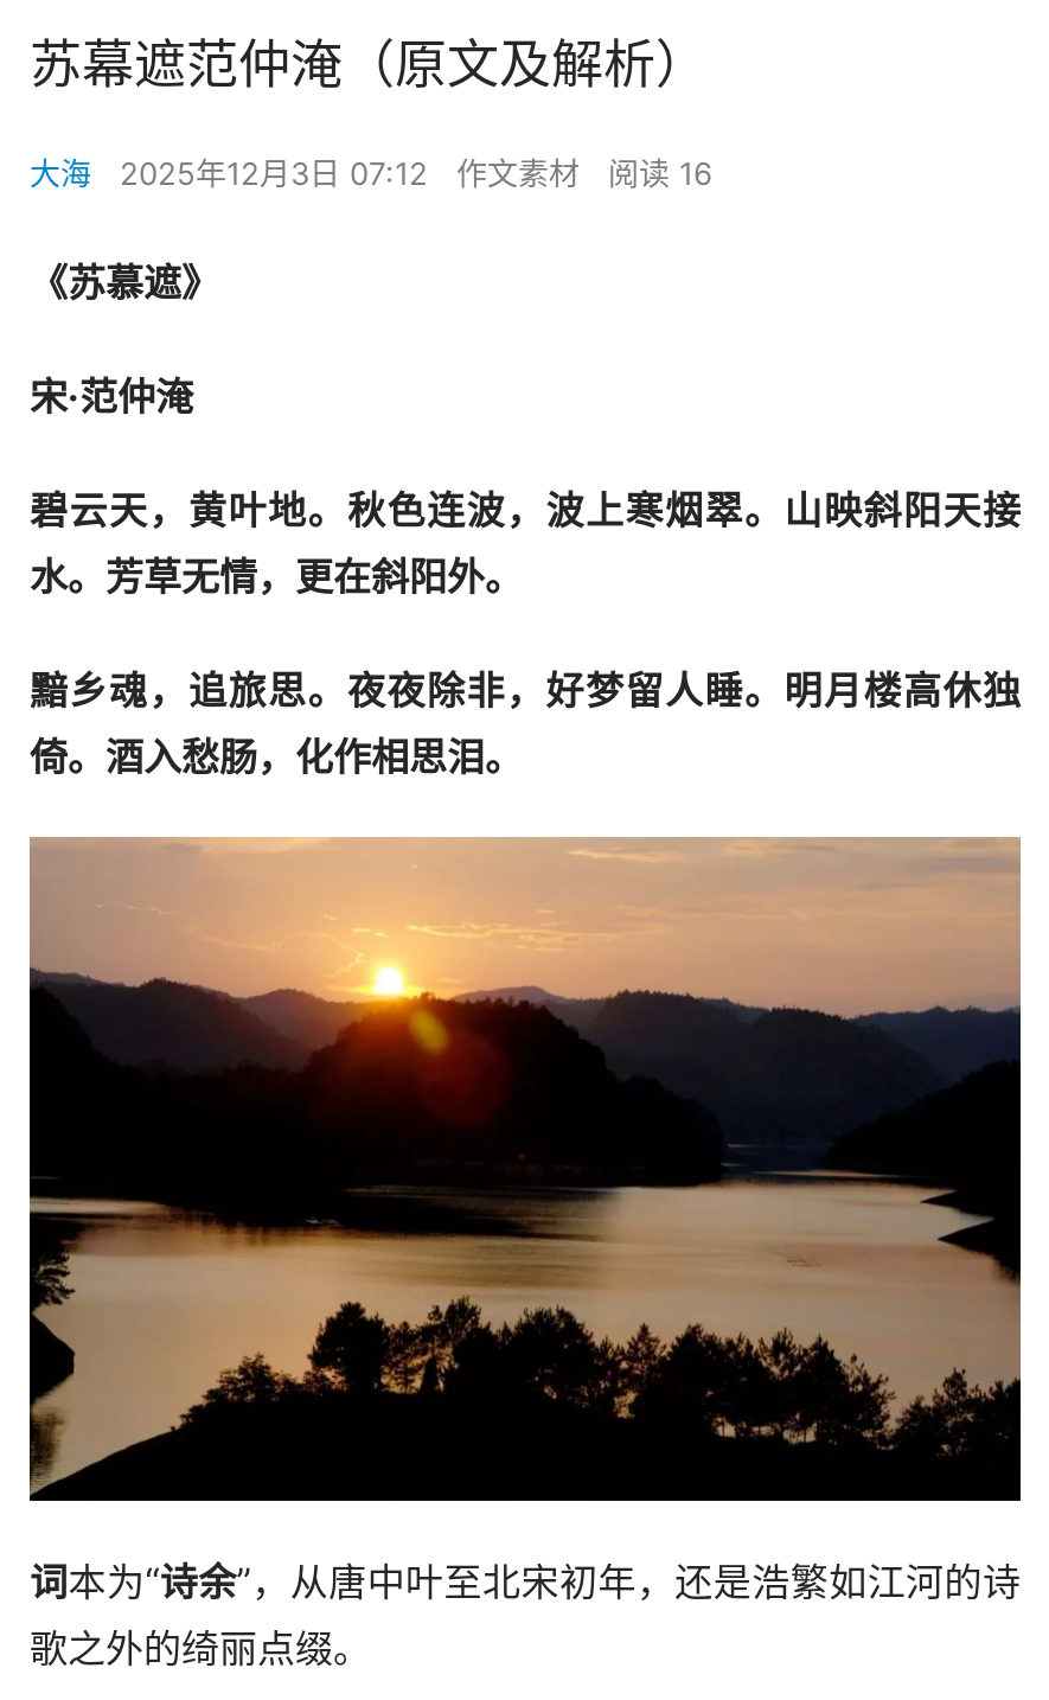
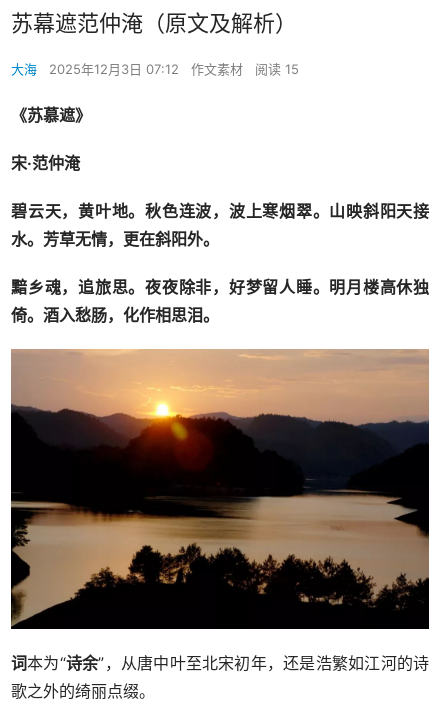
[30,155,712,193] 大海 2025年12月3日 07:12 作文素材 阅读 16 -> [11,61,299,77] 大海 2025年12月3日 07:12 作文素材 阅读 15

